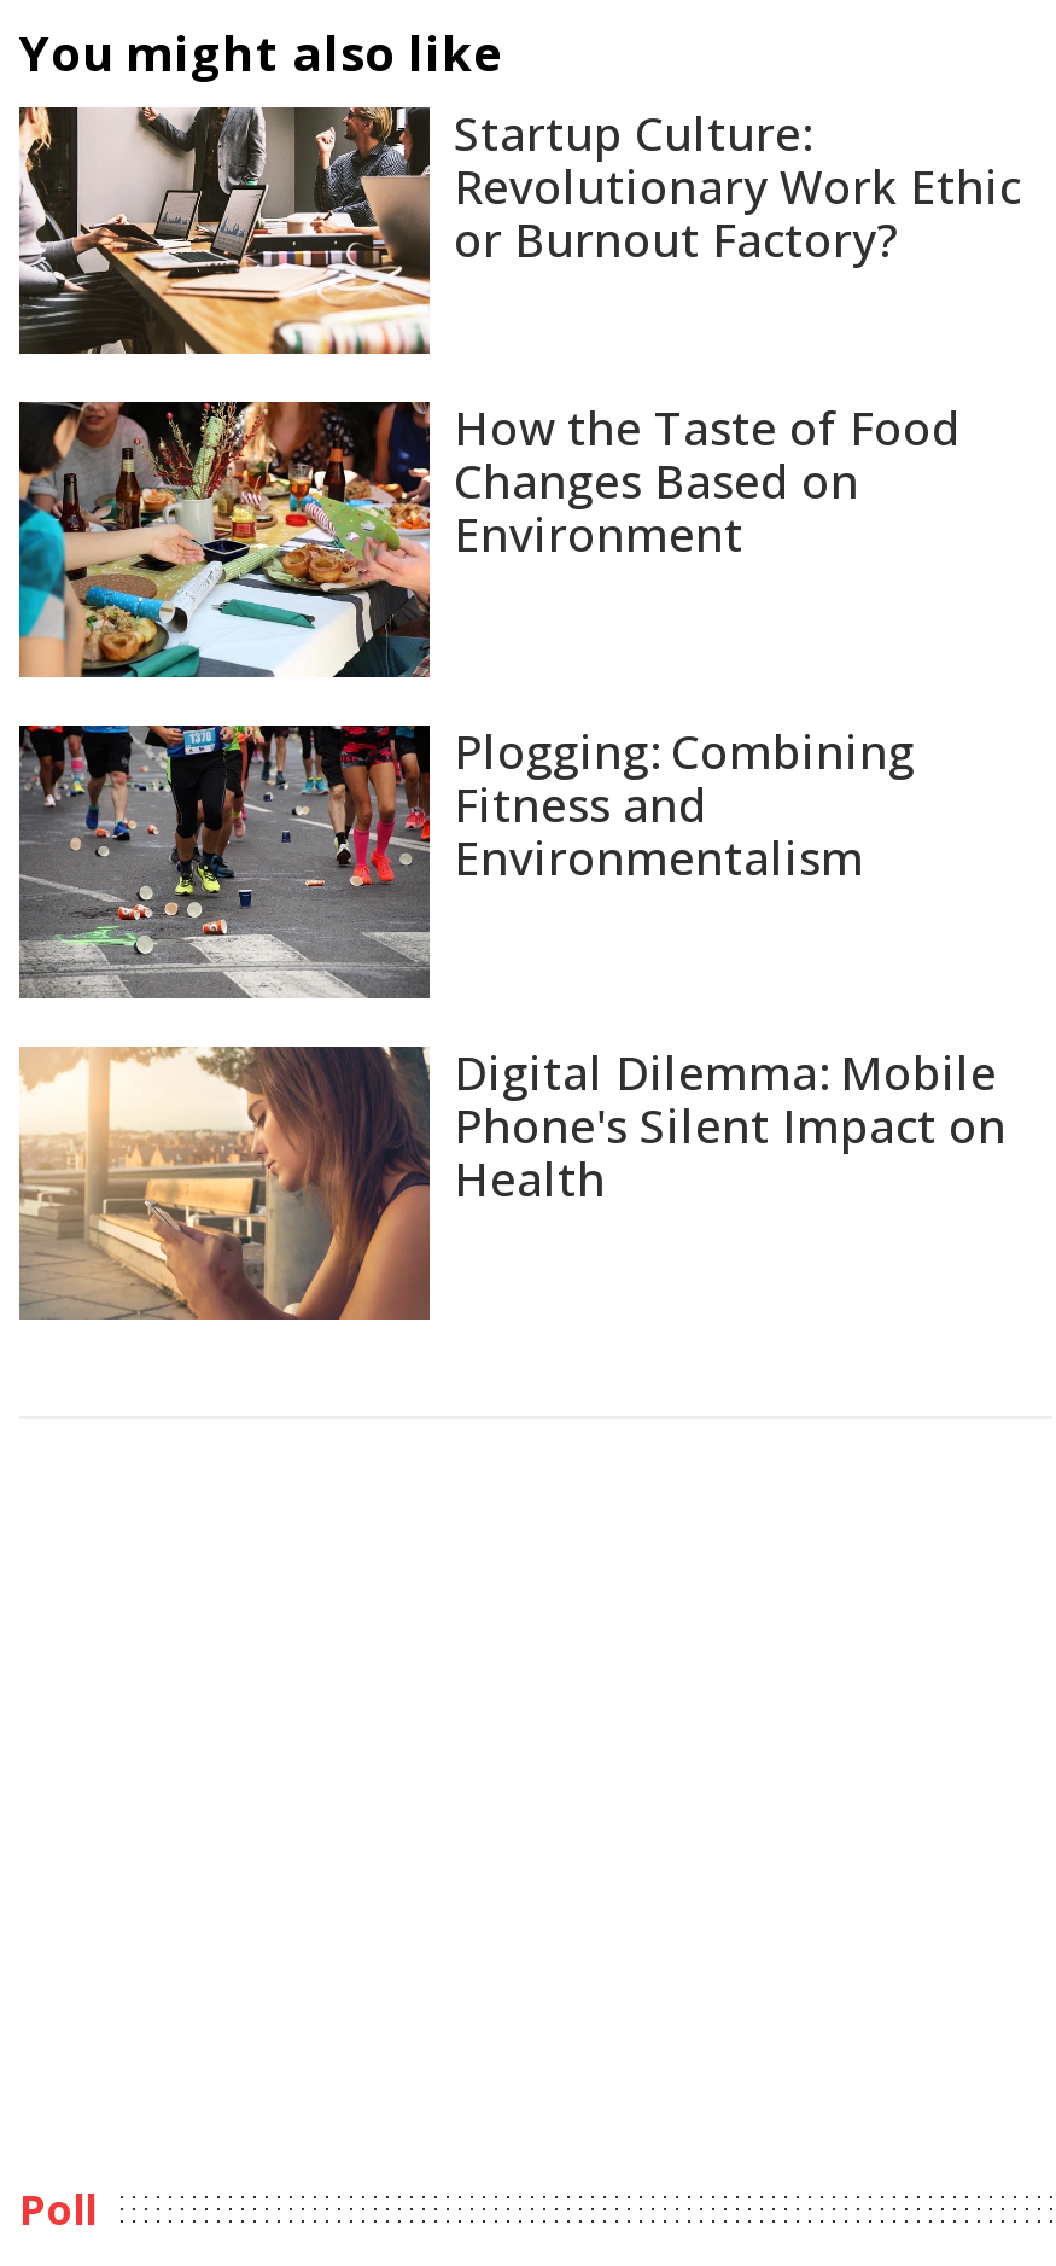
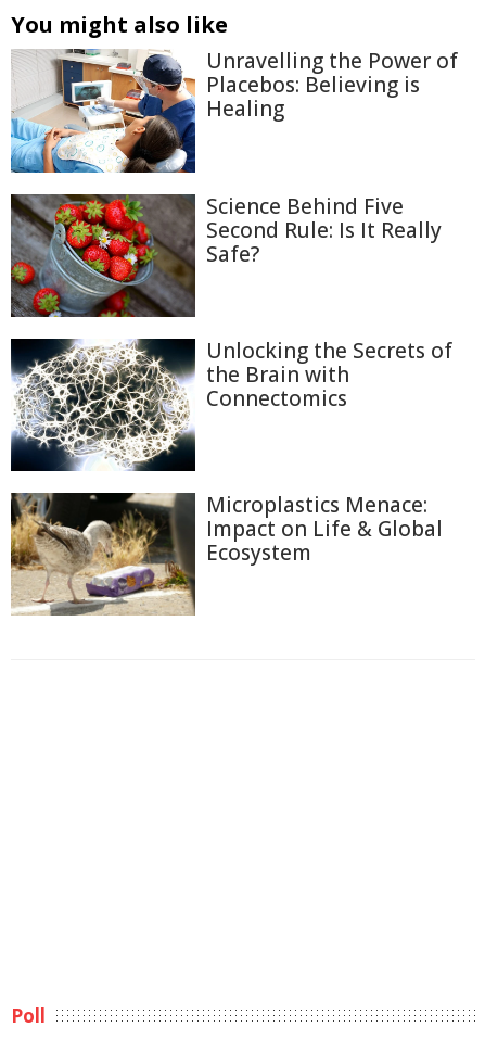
[17,103,1021,356] [image] | Startup Culture: | Revolutionary Work Ethic | or Burnout Factory? -> [10,47,458,174] [image] | Unravelling the Power of | Placebos: Believing is | Healing
[17,398,961,680] [image] | How the Taste of Food | Changes Based on | Environment -> [10,192,442,318] [image] | Science Behind Five | Second Rule: Is It Really | Safe?
[17,720,915,1001] [image] | Plogging: Combining | Fitness and | Environmentalism -> [11,337,452,471] [image] | Unlocking the Secrets of | the Brain with | Connectomics
[19,1041,1007,1320] [image] | Digital Dilemma: Mobile | Phone's Silent Impact on | Health -> [10,490,443,614] [image] | Microplastics Menace: | Impact on Life & Global | Ecosystem

